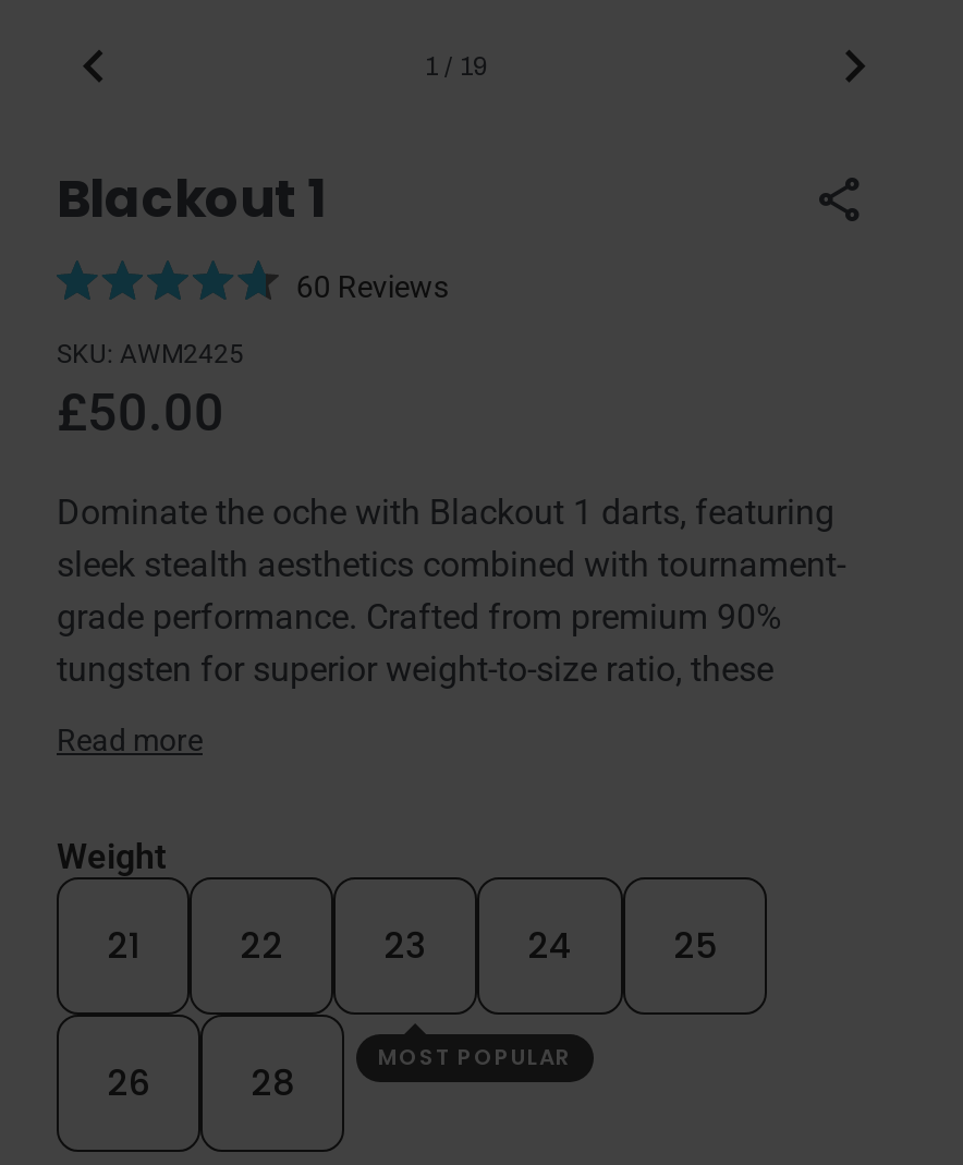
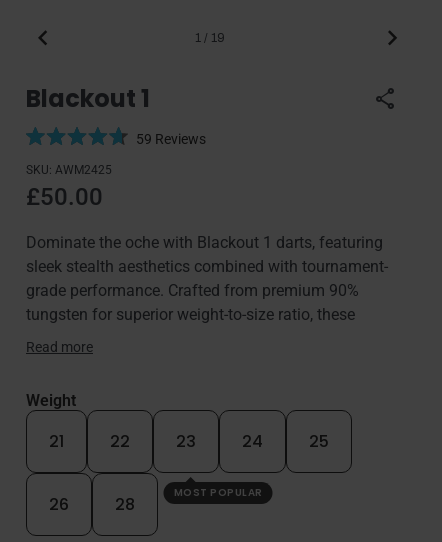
[296,253,466,303] 60 Reviews C -> [136,124,214,147] 59 Reviews C

